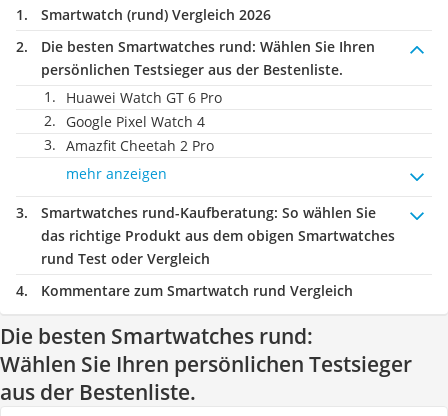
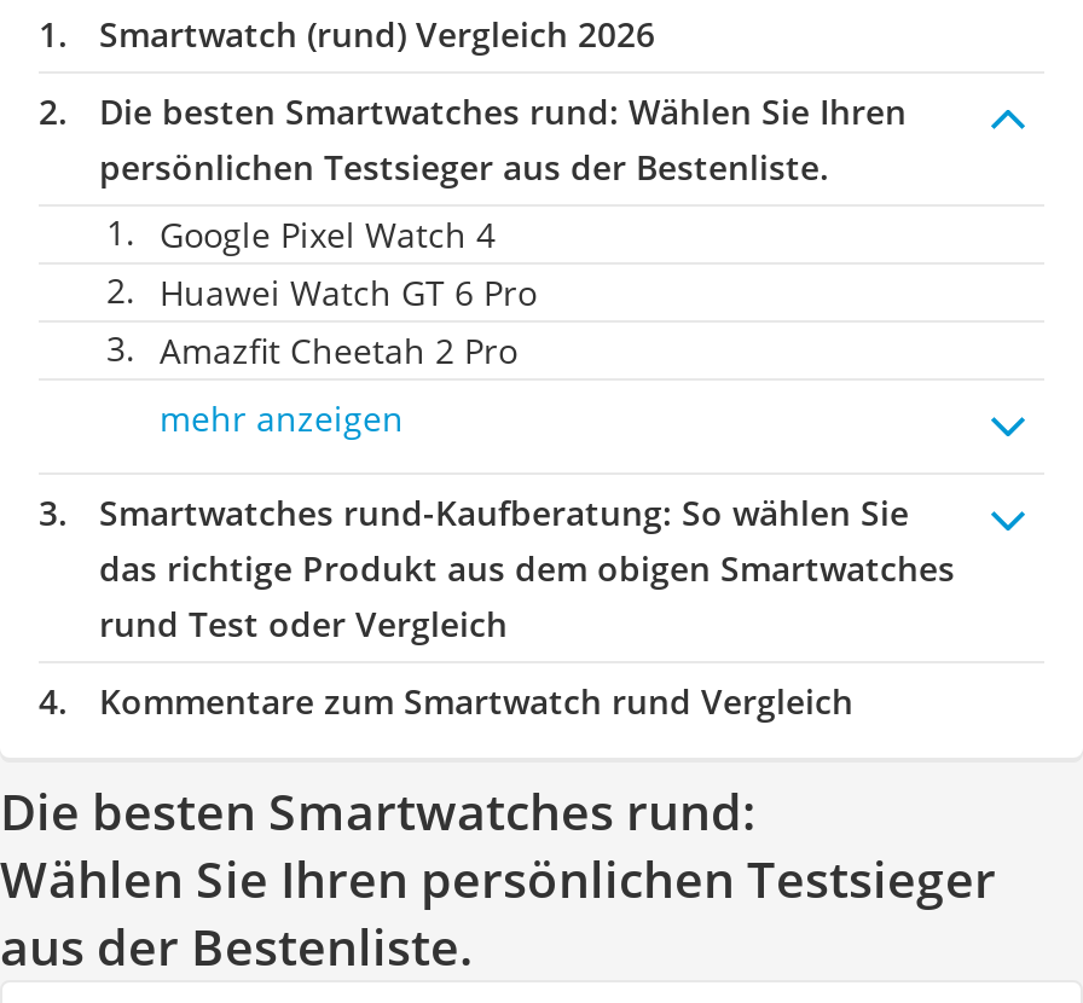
moved [66,88,222,107] -> [160,269,537,315]: Huawei Watch GT 6 Pro
moved [66,112,205,131] -> [160,211,496,257]: Google Pixel Watch 4

